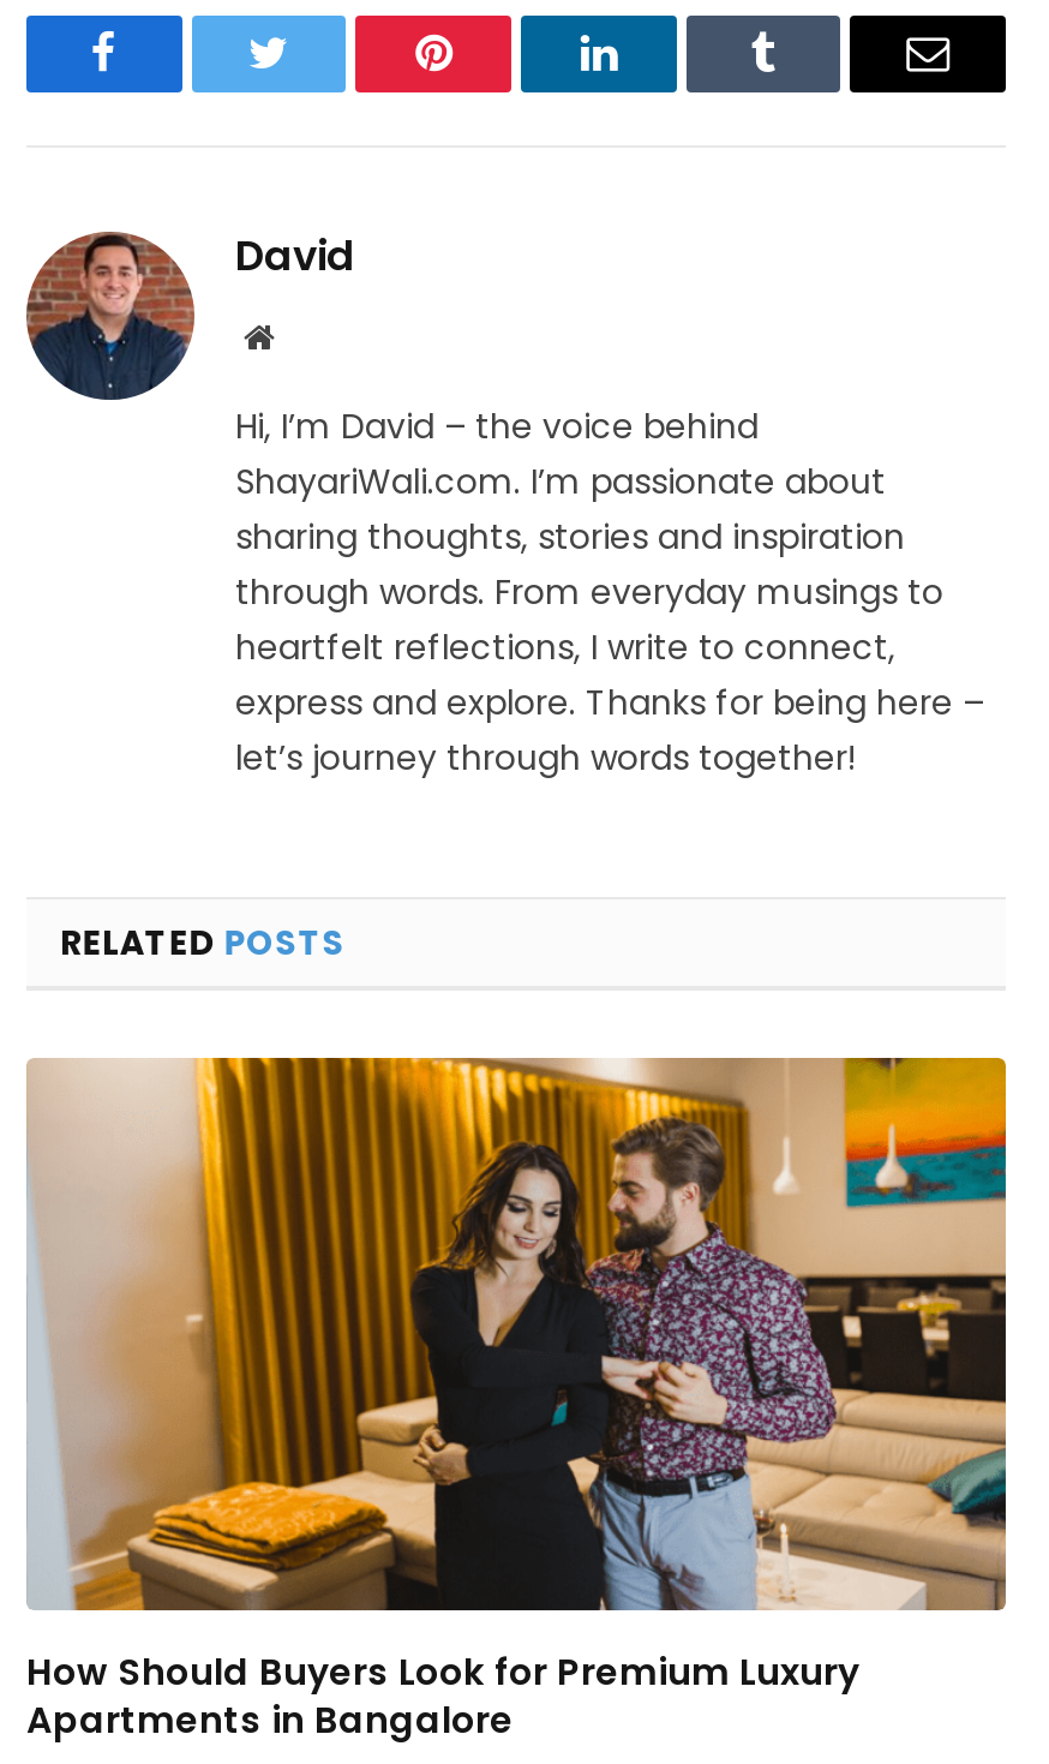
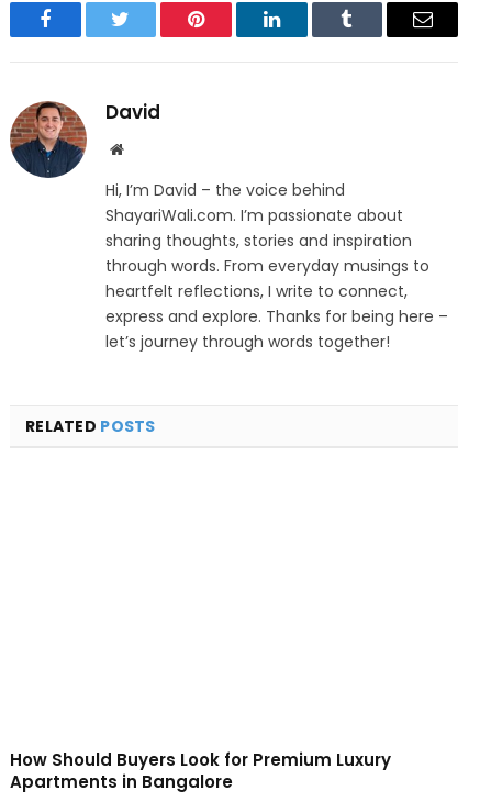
[26,1056,1008,1613] [image] -> none

